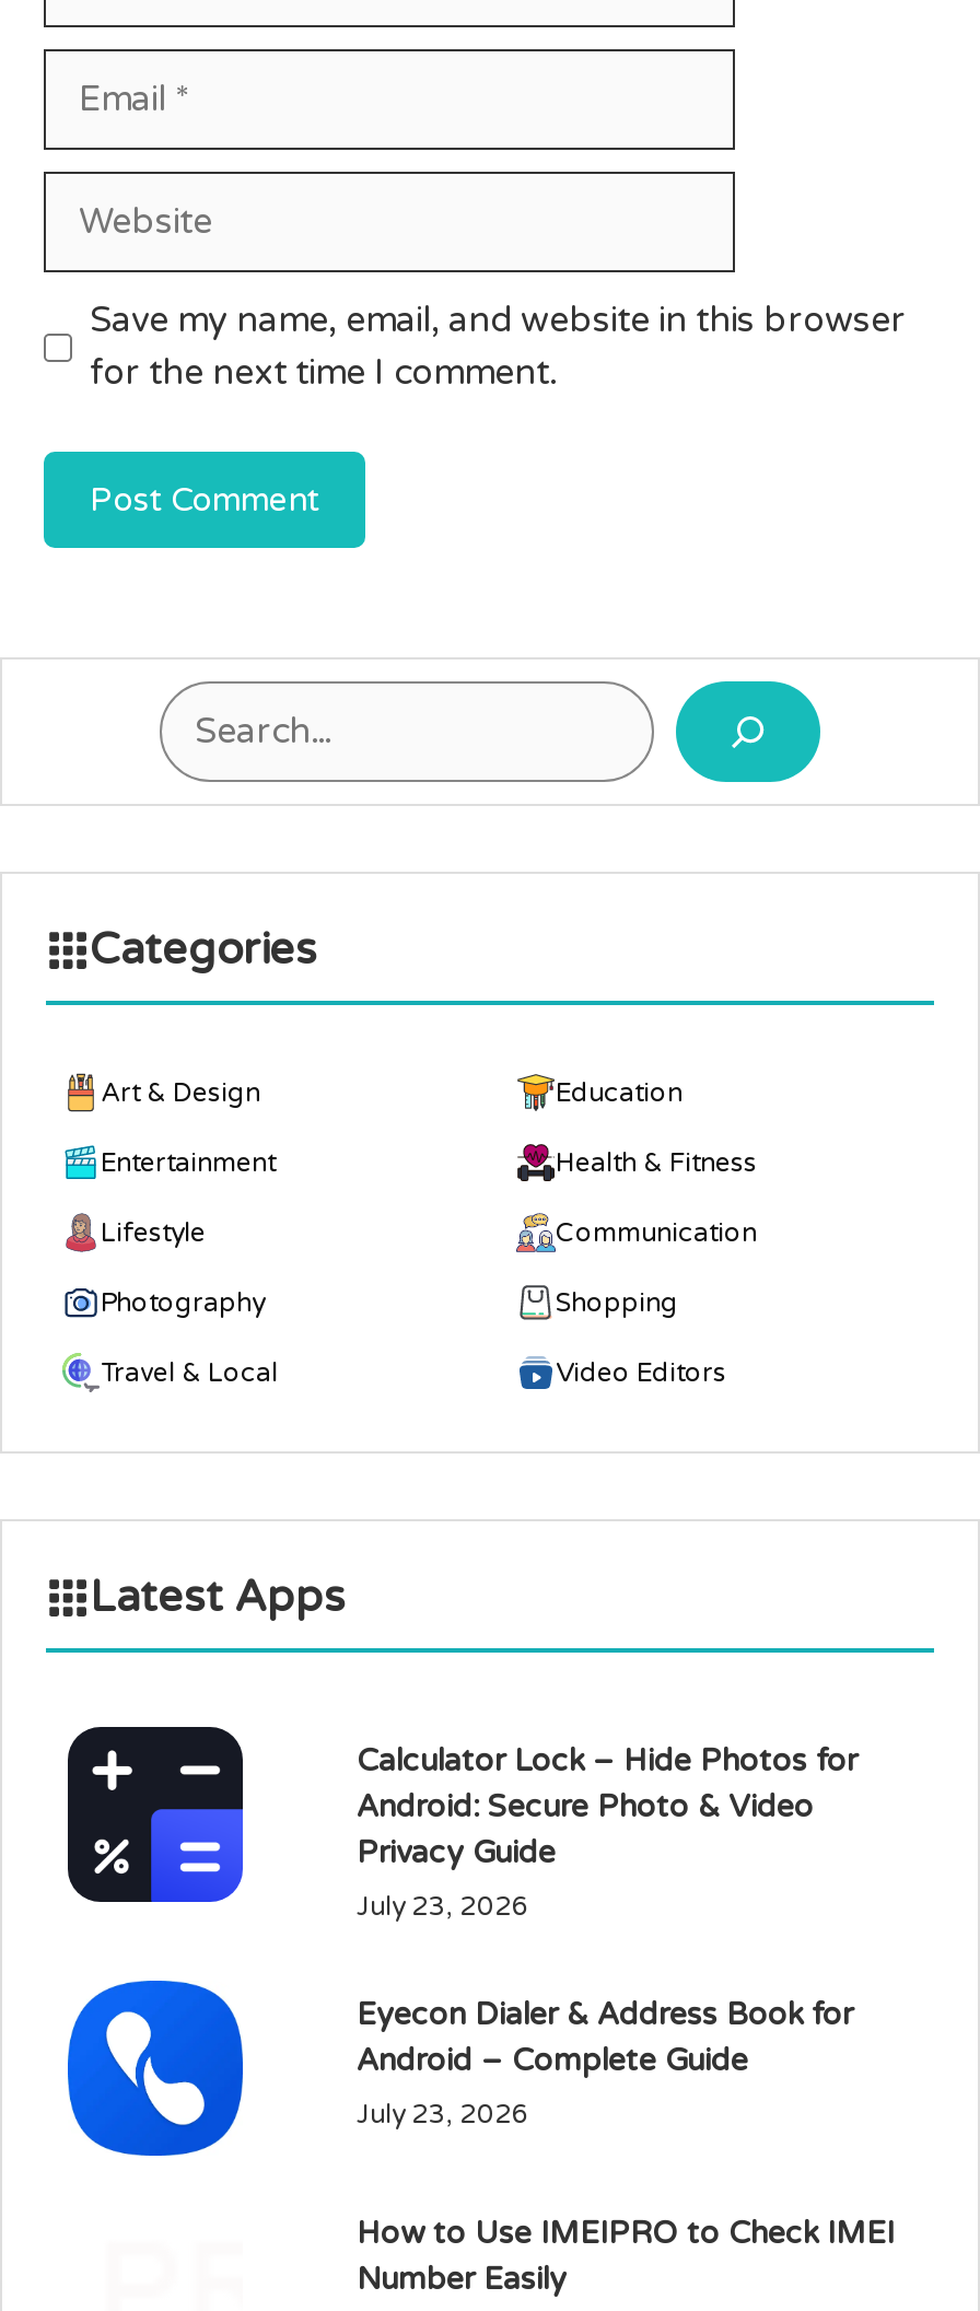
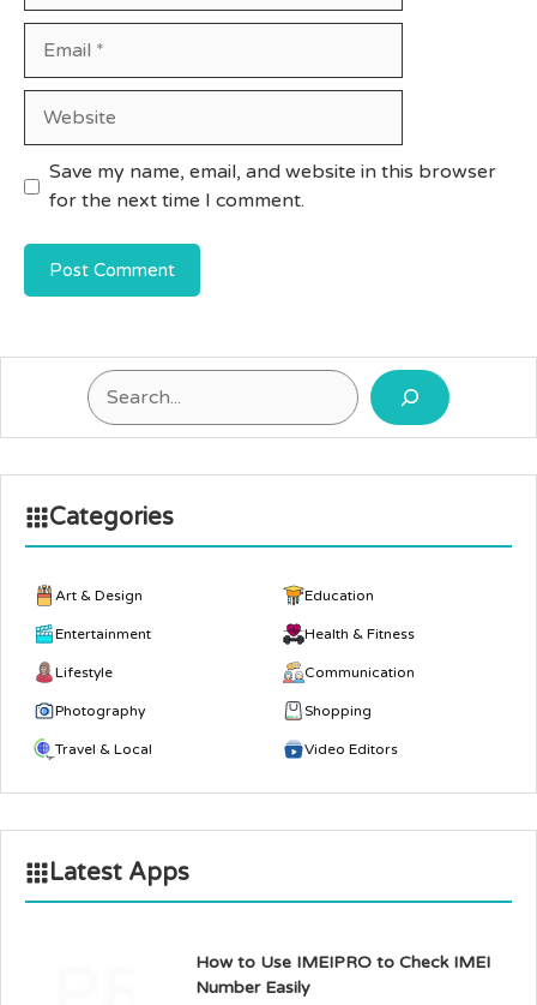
[66,1725,245,1904] [image] -> none
[357,1742,857,2129] Calculator Lock – Hide Photos for | Android: Secure Photo & Video | Privacy Guide | July 23, 2026 | Eyecon Dialer & Address Book for | Android – Complete Guide | July 23, 2026 -> none
[66,1979,245,2158] [image] -> none

